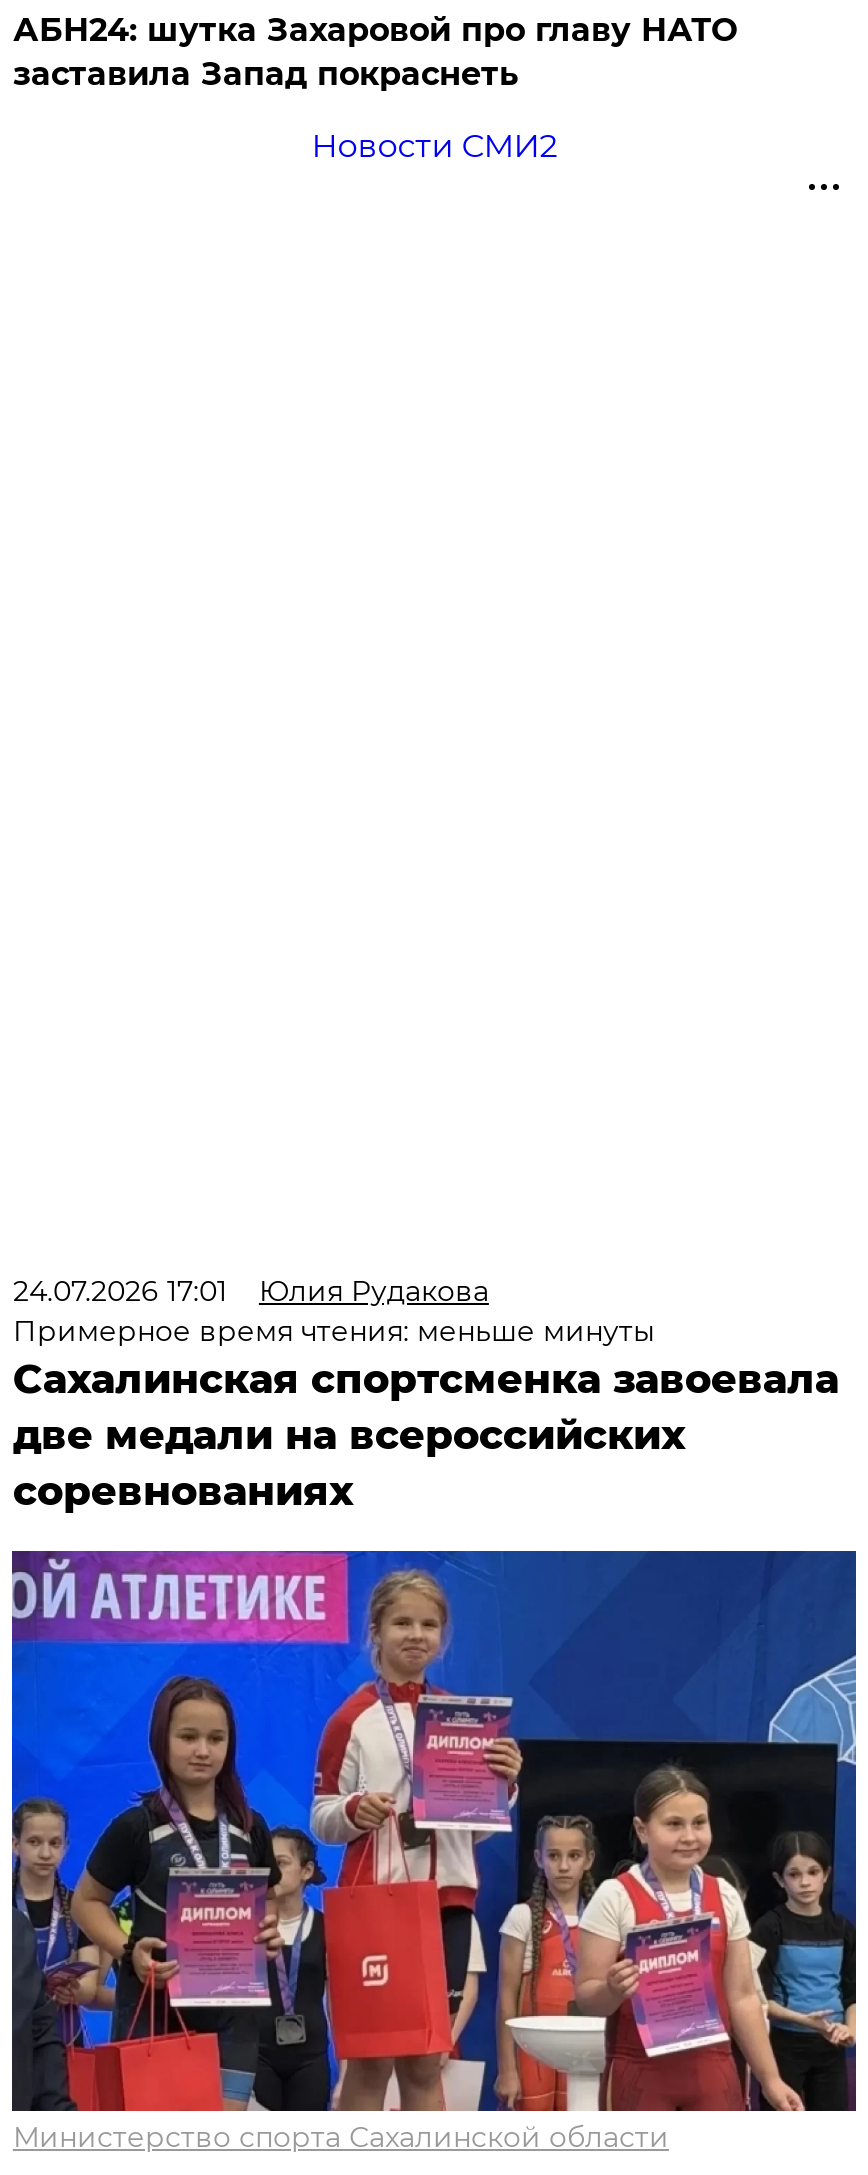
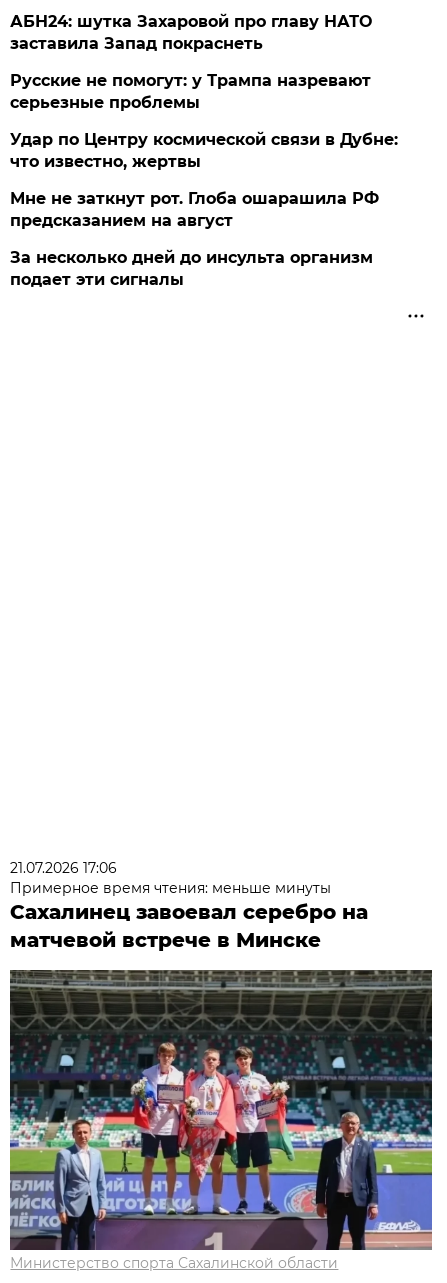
[311,127,557,165] Новости СМИ2 -> [10,71,398,289] Русские не помогут: у Трампа назревают | серьезные проблемы | Удар по Центру космической связи в Дубне: | что известно, жертвы | Мне не заткнут рот. Глоба ошарашила РФ | предсказанием на август | За несколько дней до инсульта организм | подает эти сигналы
[13,1273,489,1309] 24.07.2026 17:01 | Юлия Рудакова -> [10,859,117,877] 21.07.2026 17:06
moved [13,1313,655,1349] -> [10,879,331,897]: Примерное время чтения: меньше минуты
[13,1355,839,1515] Сахалинская спортсменка завоевала | две медали на всероссийских | соревнованиях -> [10,900,368,952] Сахалинец завоевал серебро на | матчевой встрече в Минске
[10,1549,858,2113] [image] -> [9,969,433,1251] [image]

